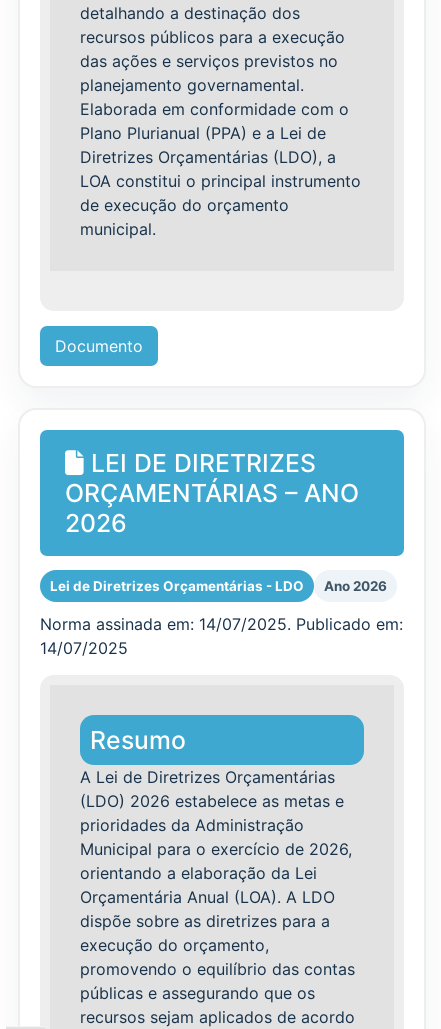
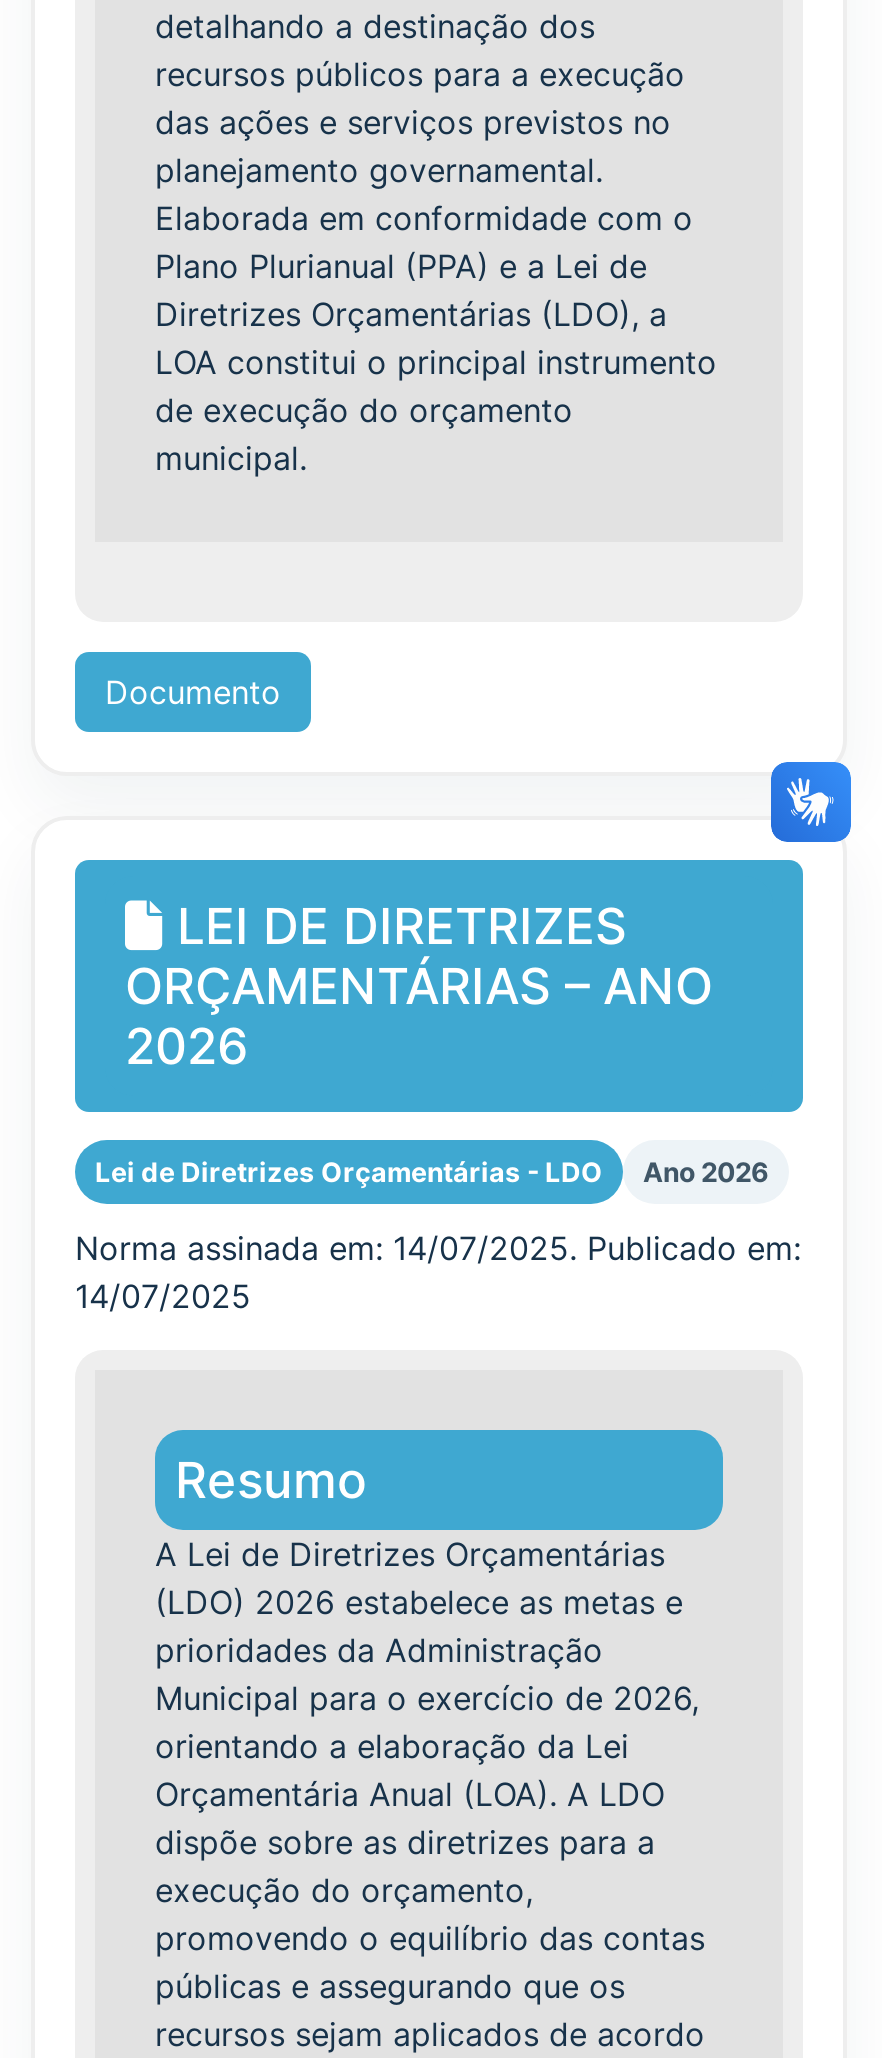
none -> [769,760,853,844] [image]

